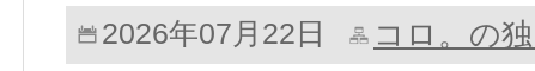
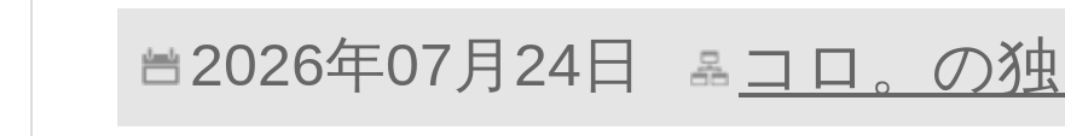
[102,18,326,50] 2026年07月22日 -> [190,32,642,97] 2026年07月24日

